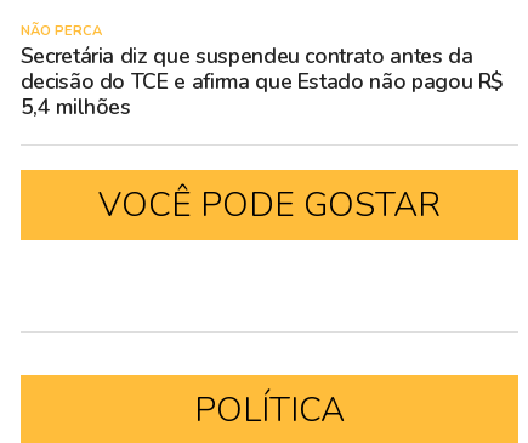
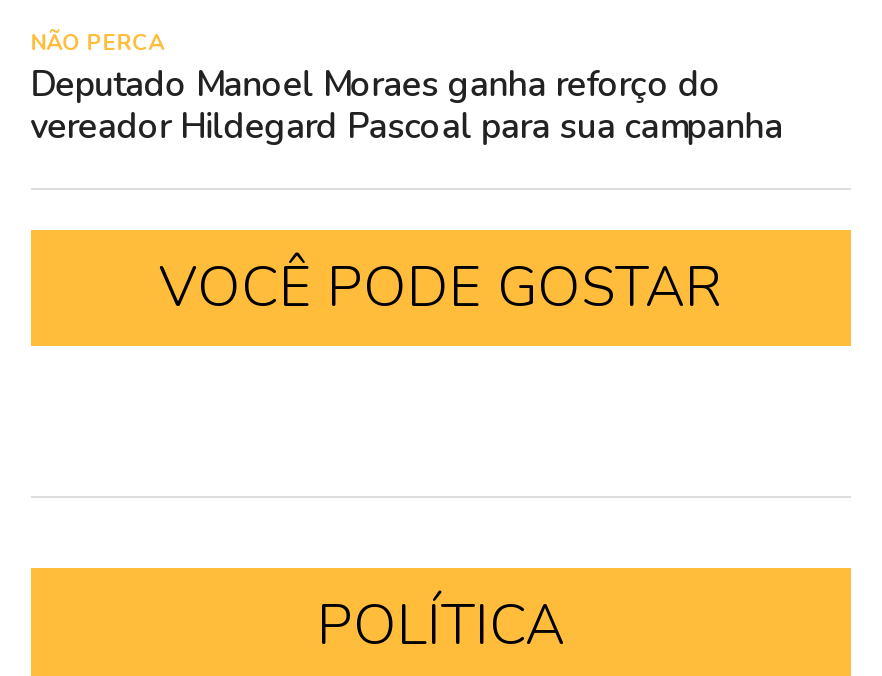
[20,41,504,121] Secretária diz que suspendeu contrato antes da | decisão do TCE e afirma que Estado não pagou R$ | 5,4 milhões -> [30,59,783,149] Deputado Manoel Moraes ganha reforço do | vereador Hildegard Pascoal para sua campanha

